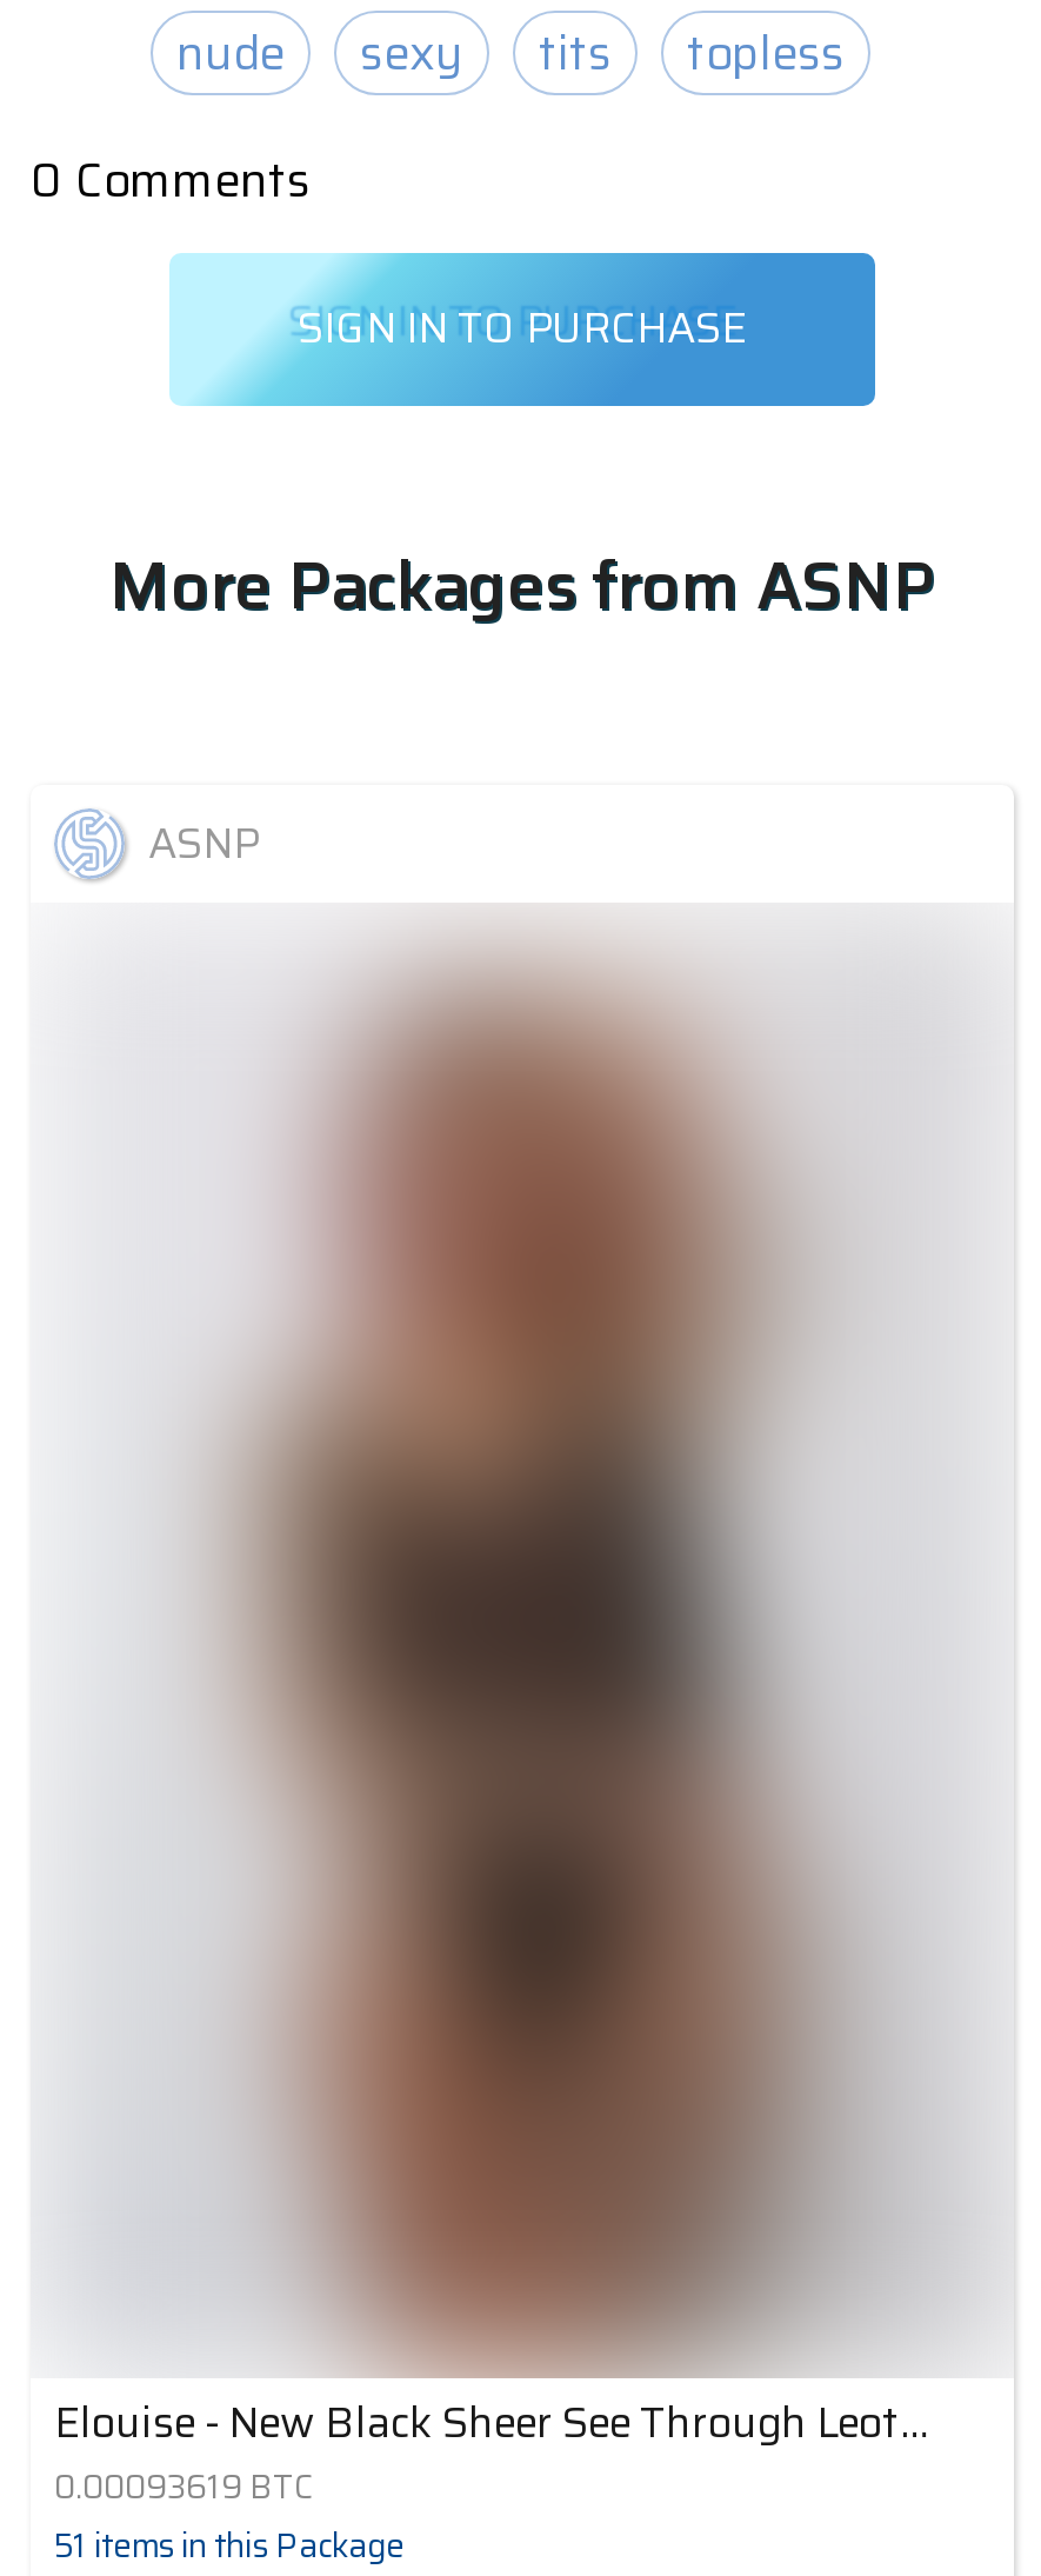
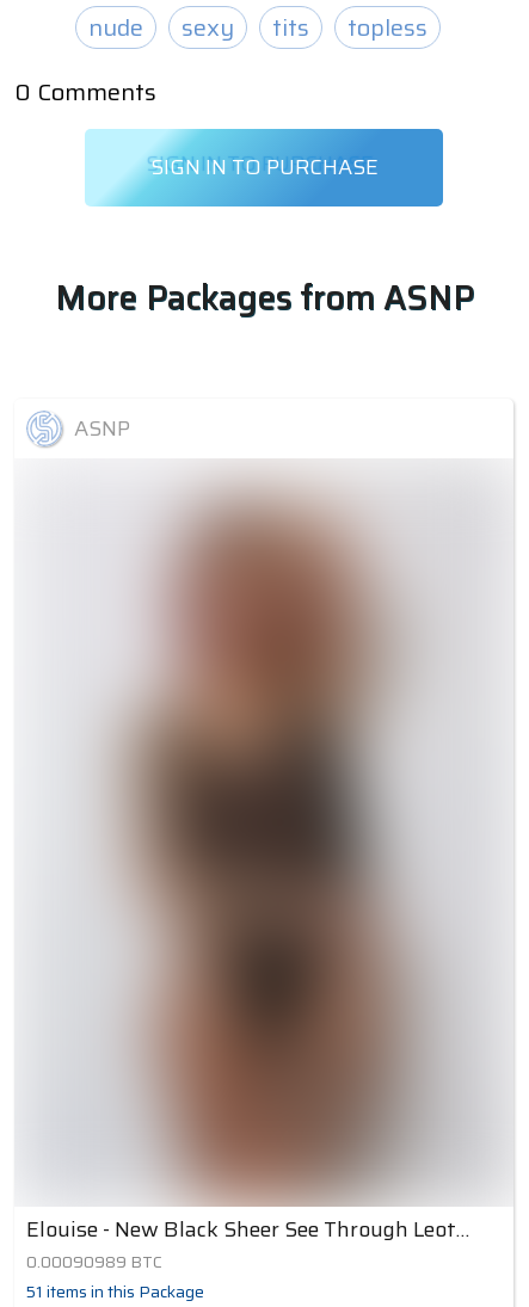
[54,2461,313,2512] 0.00093619 BTC -> [26,1249,162,1275] 0.00090989 BTC

